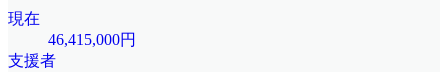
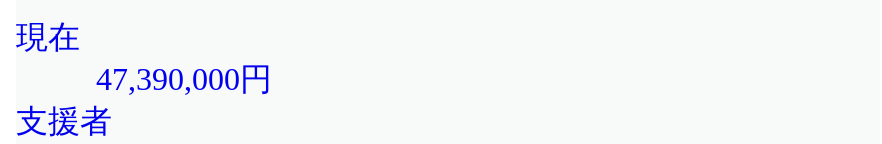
[48,31,136,48] 46,415,000円 -> [96,62,272,96] 47,390,000円

